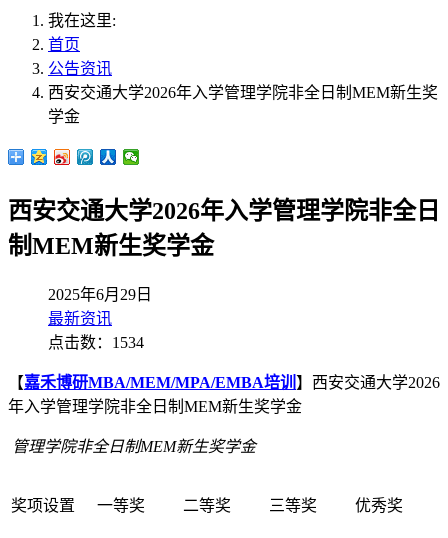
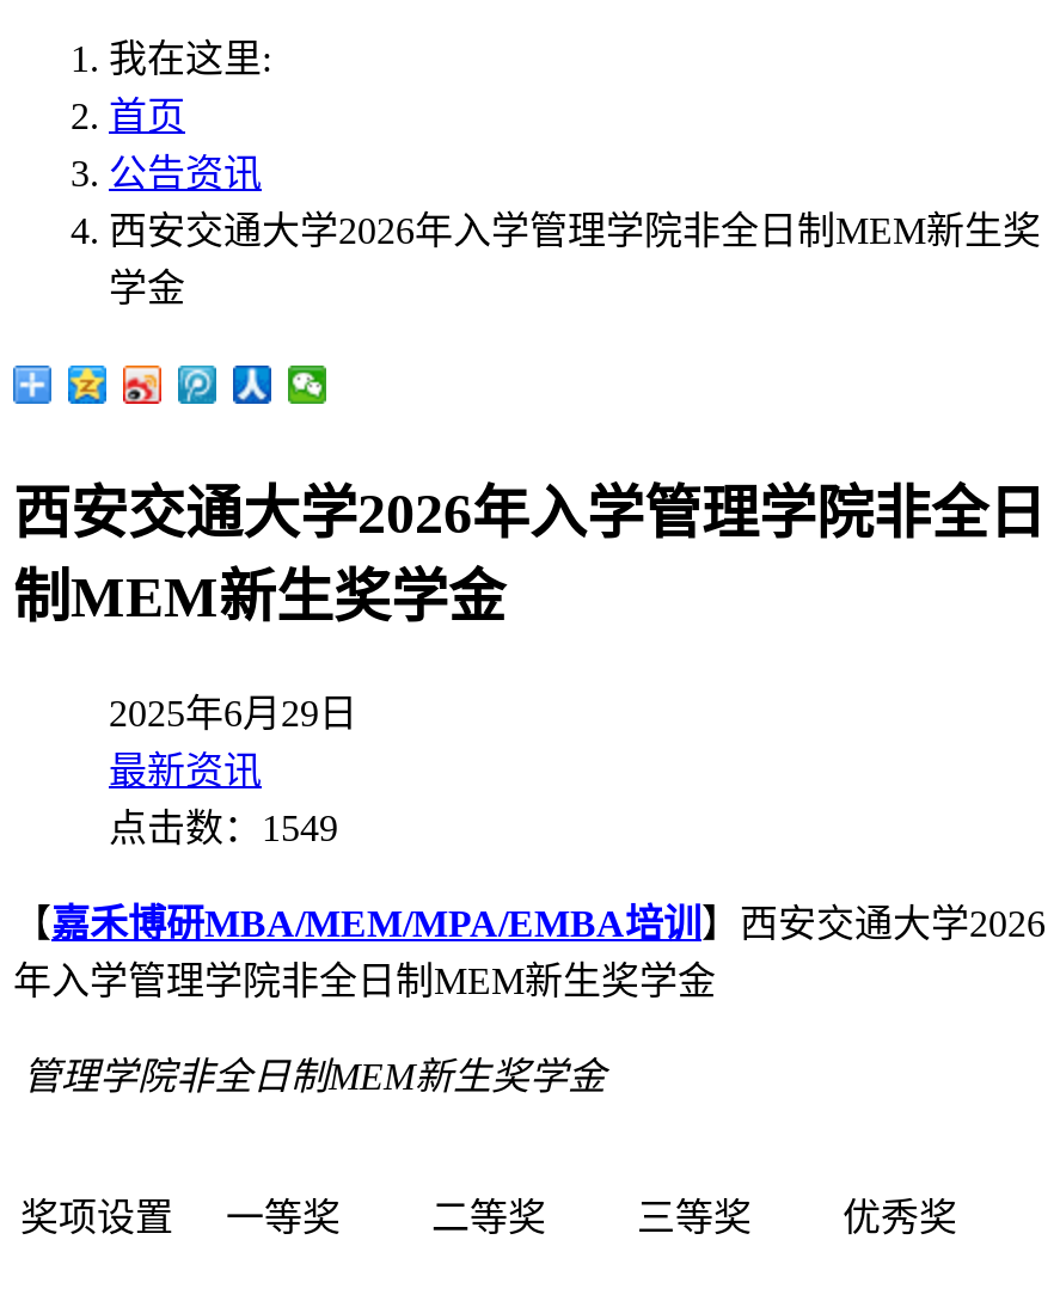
[48,333,144,350] 点击数：1534 -> [109,806,338,847] 点击数：1549

